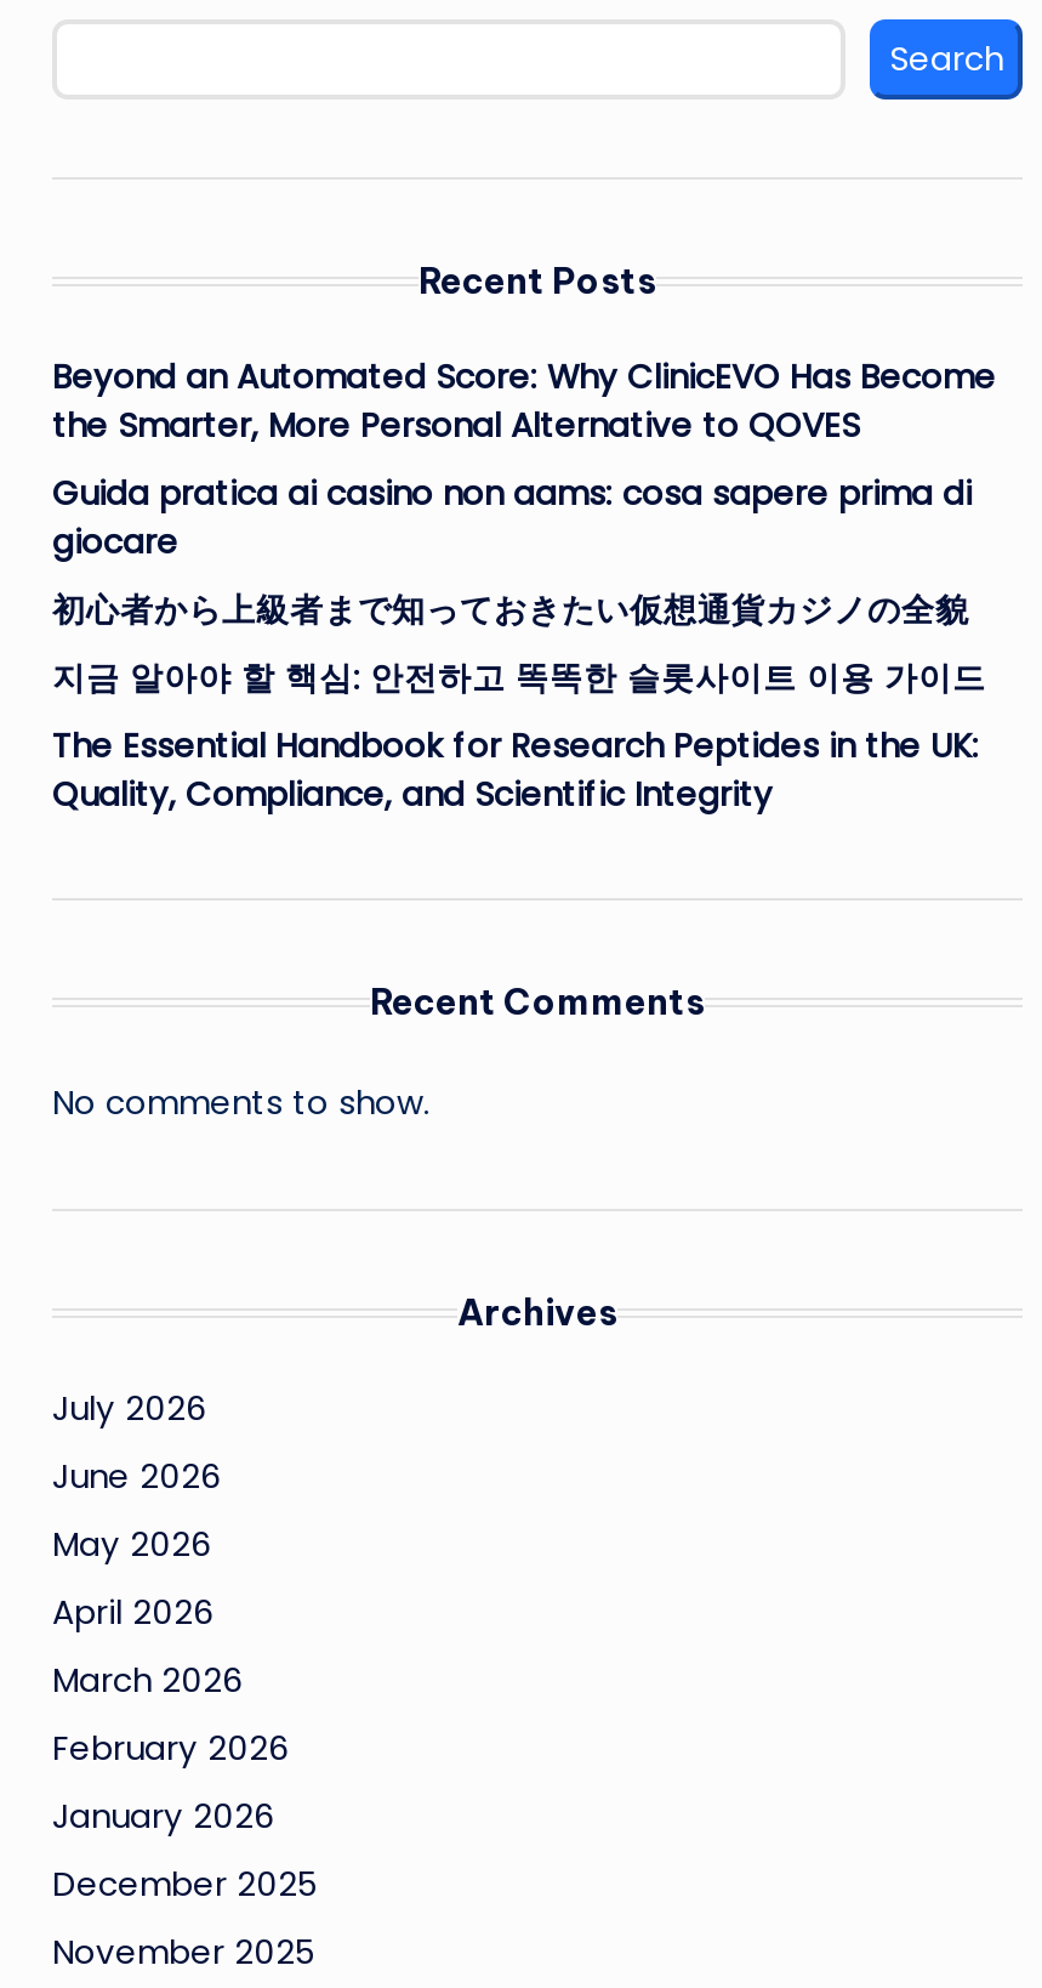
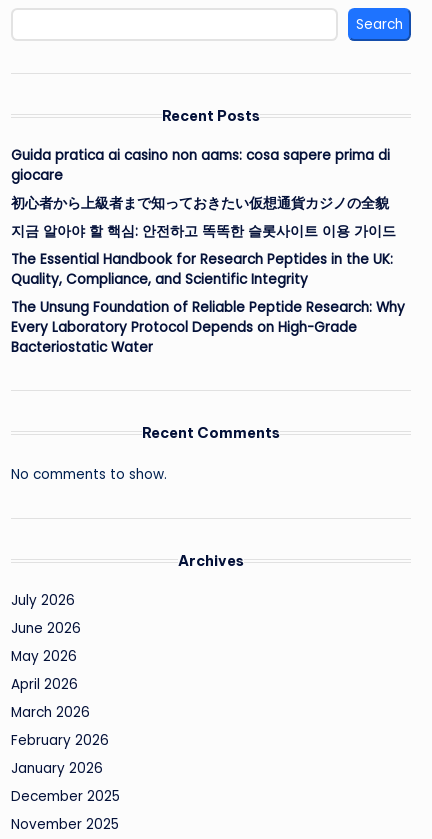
[52,355,996,450] Beyond an Automated Score: Why ClinicEVO Has Become | the Smarter, More Personal Alternative to QOVES -> none
moved [52,472,986,819] -> [11,146,396,289]: Guida pratica ai casino non aams: cosa sapere prima di | giocare | 初心者から上級者まで知っておきたい仮想通貨カジノの全貌 | 지금 알아야 할 핵심: 안전하고 똑똑한 슬롯사이트 이용 가이드 | The Essential Handbook for Research Peptides in the UK: | Quality, Compliance, and Scientific Integrity
none -> [11,298,405,357] The Unsung Foundation of Reliable Peptide Research: Why | Every Laboratory Protocol Depends on High-Grade | Bacteriostatic Water

